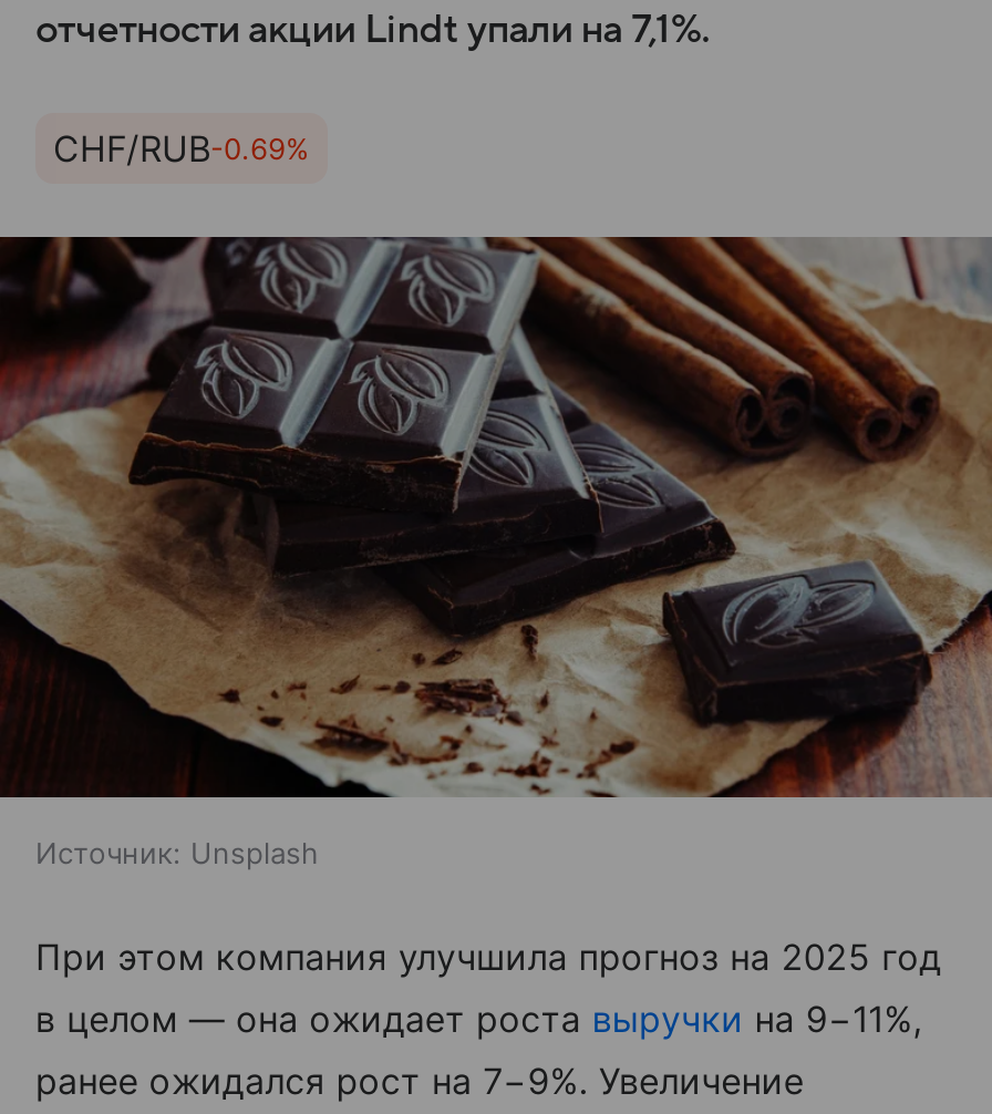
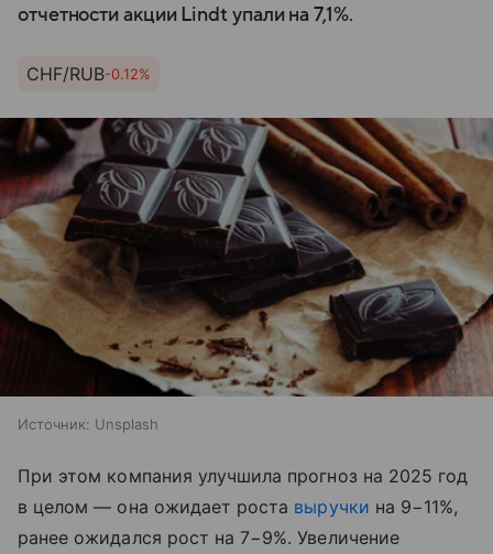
[53,126,310,171] CHF/RUB-0.69% -> [26,63,151,85] CHF/RUB-0.12%

